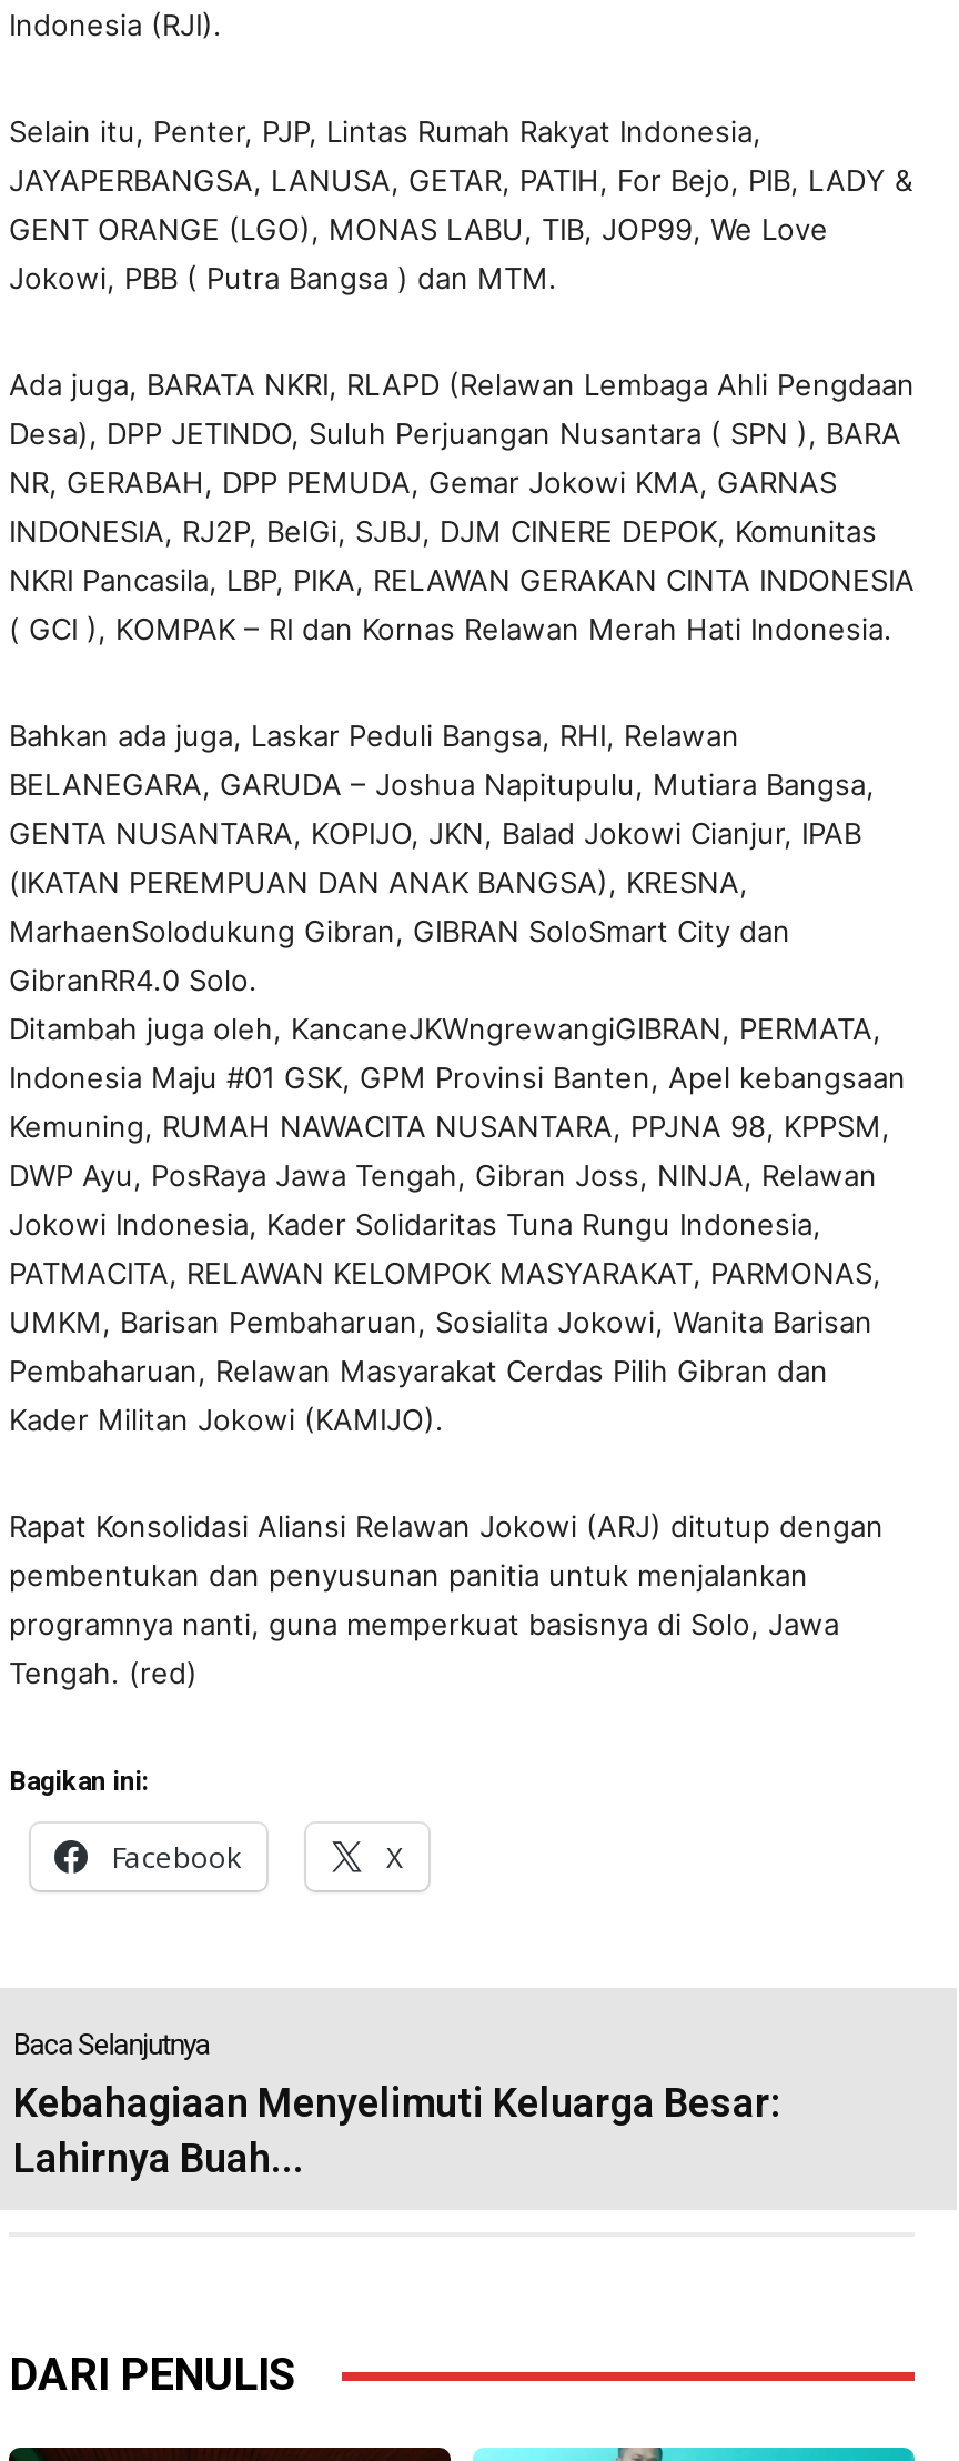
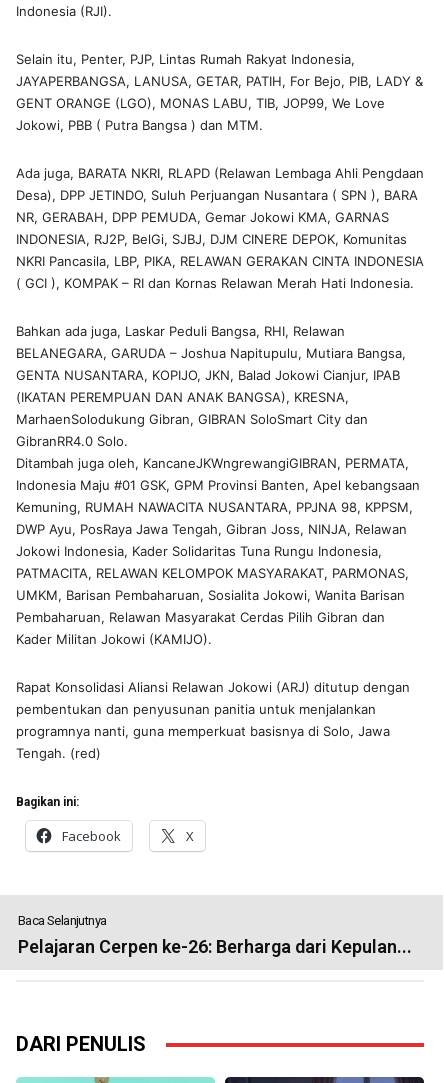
[13,2080,779,2182] Kebahagiaan Menyelimuti Keluarga Besar: | Lahirnya Buah... -> [18,936,412,957] Pelajaran Cerpen ke-26: Berharga dari Kepulan...

